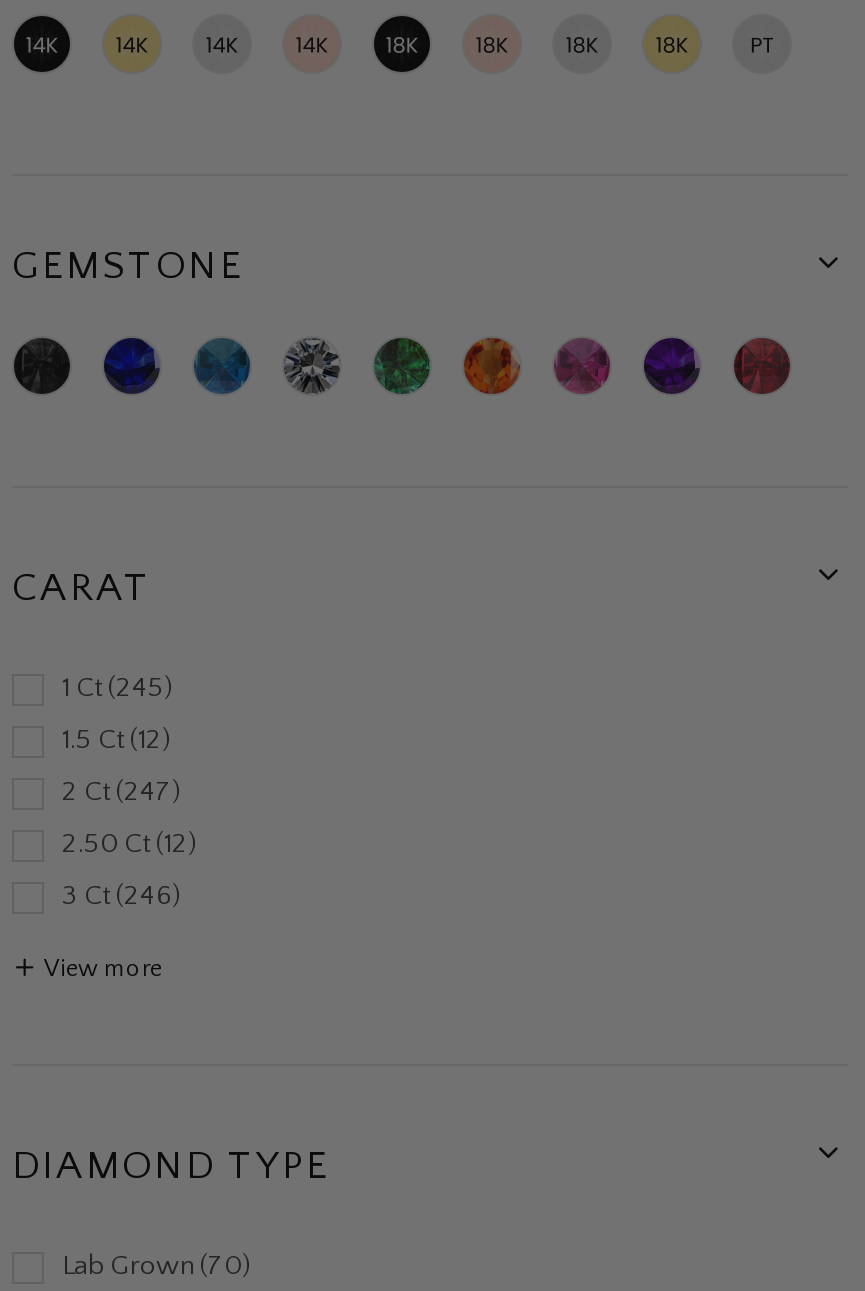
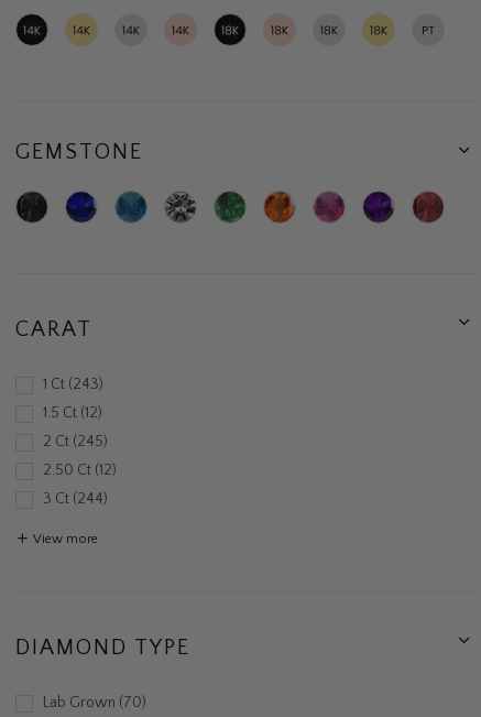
[62,672,164,704] 1 Ct 245 -> [43,375,99,393] 1 Ct 243
[62,776,172,808] 2 Ct 247 -> [43,433,103,450] 2 Ct 245
[62,880,172,912] 3 Ct 246 -> [43,490,103,508] 3 Ct 244

